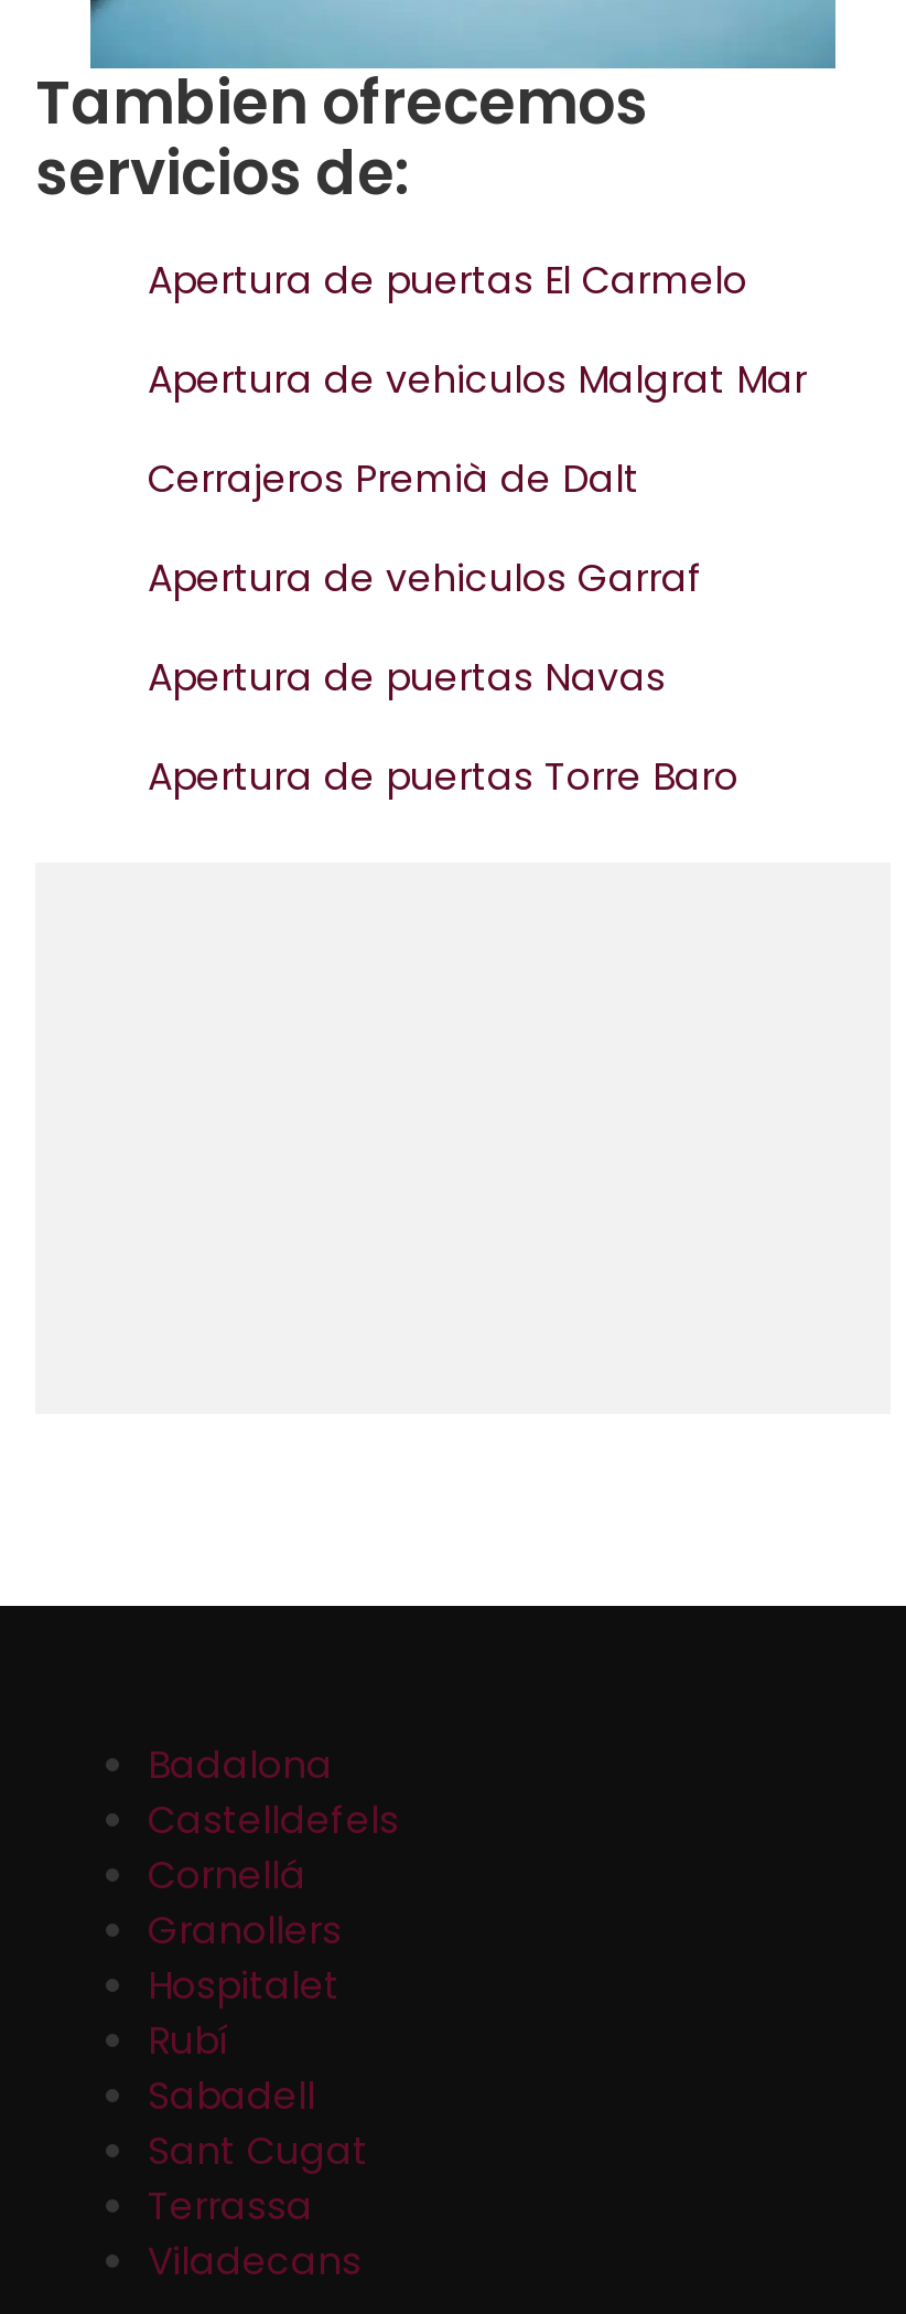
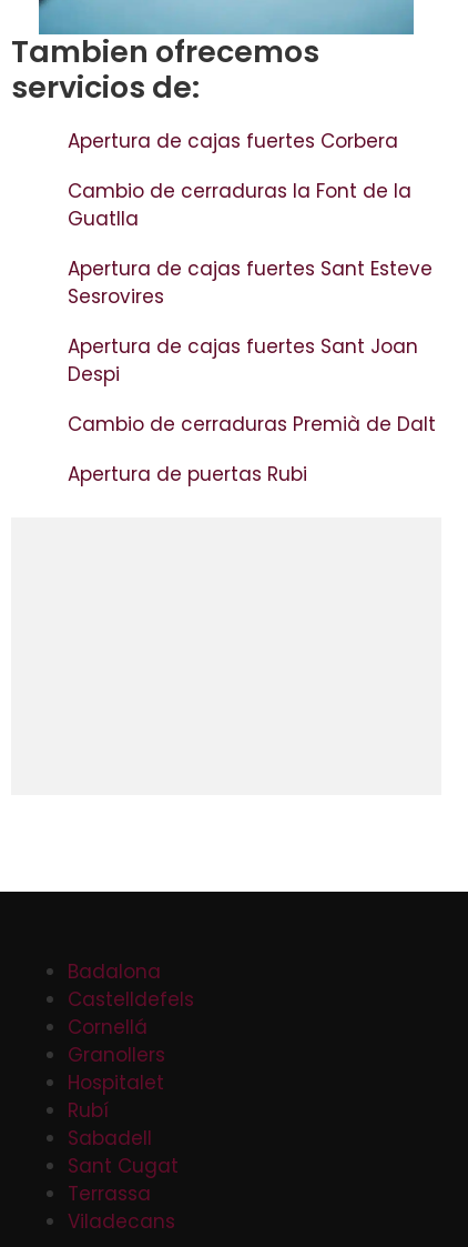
[148,254,758,307] Apertura de puertas El Carmelo -> [68,128,404,154] Apertura de cajas fuertes Corbera
[148,353,818,406] Apertura de vehiculos Malgrat Mar -> [68,178,411,232] Cambio de cerraduras la Font de la | Guatlla
[148,452,650,505] Cerrajeros Premià de Dalt -> [68,255,433,310] Apertura de cajas fuertes Sant Esteve | Sesrovires
[148,551,714,604] Apertura de vehiculos Garraf -> [68,333,418,388] Apertura de cajas fuertes Sant Joan | Despi
[148,651,677,704] Apertura de puertas Navas -> [68,411,441,438] Cambio de cerraduras Premià de Dalt
[148,750,749,803] Apertura de puertas Torre Baro -> [68,461,313,487] Apertura de puertas Rubi

